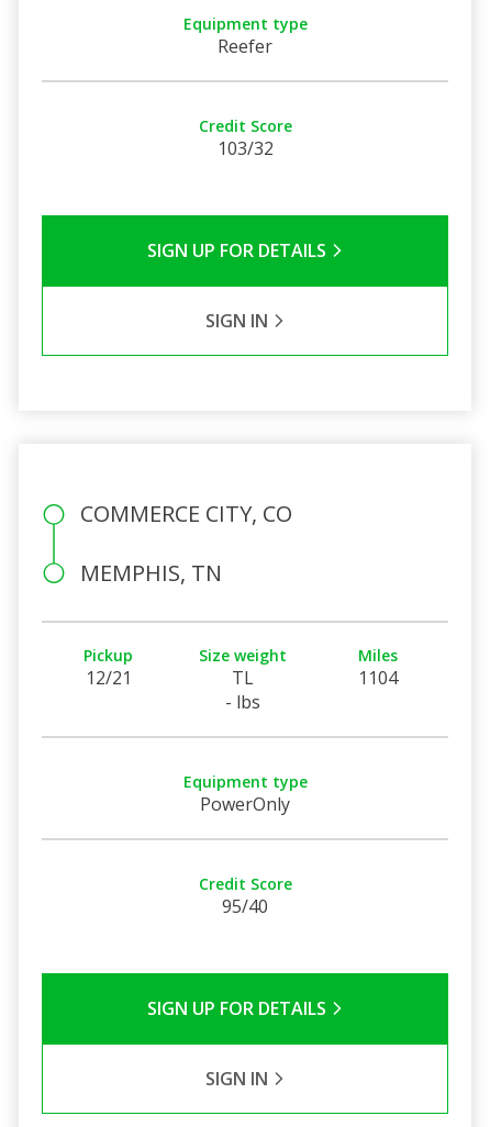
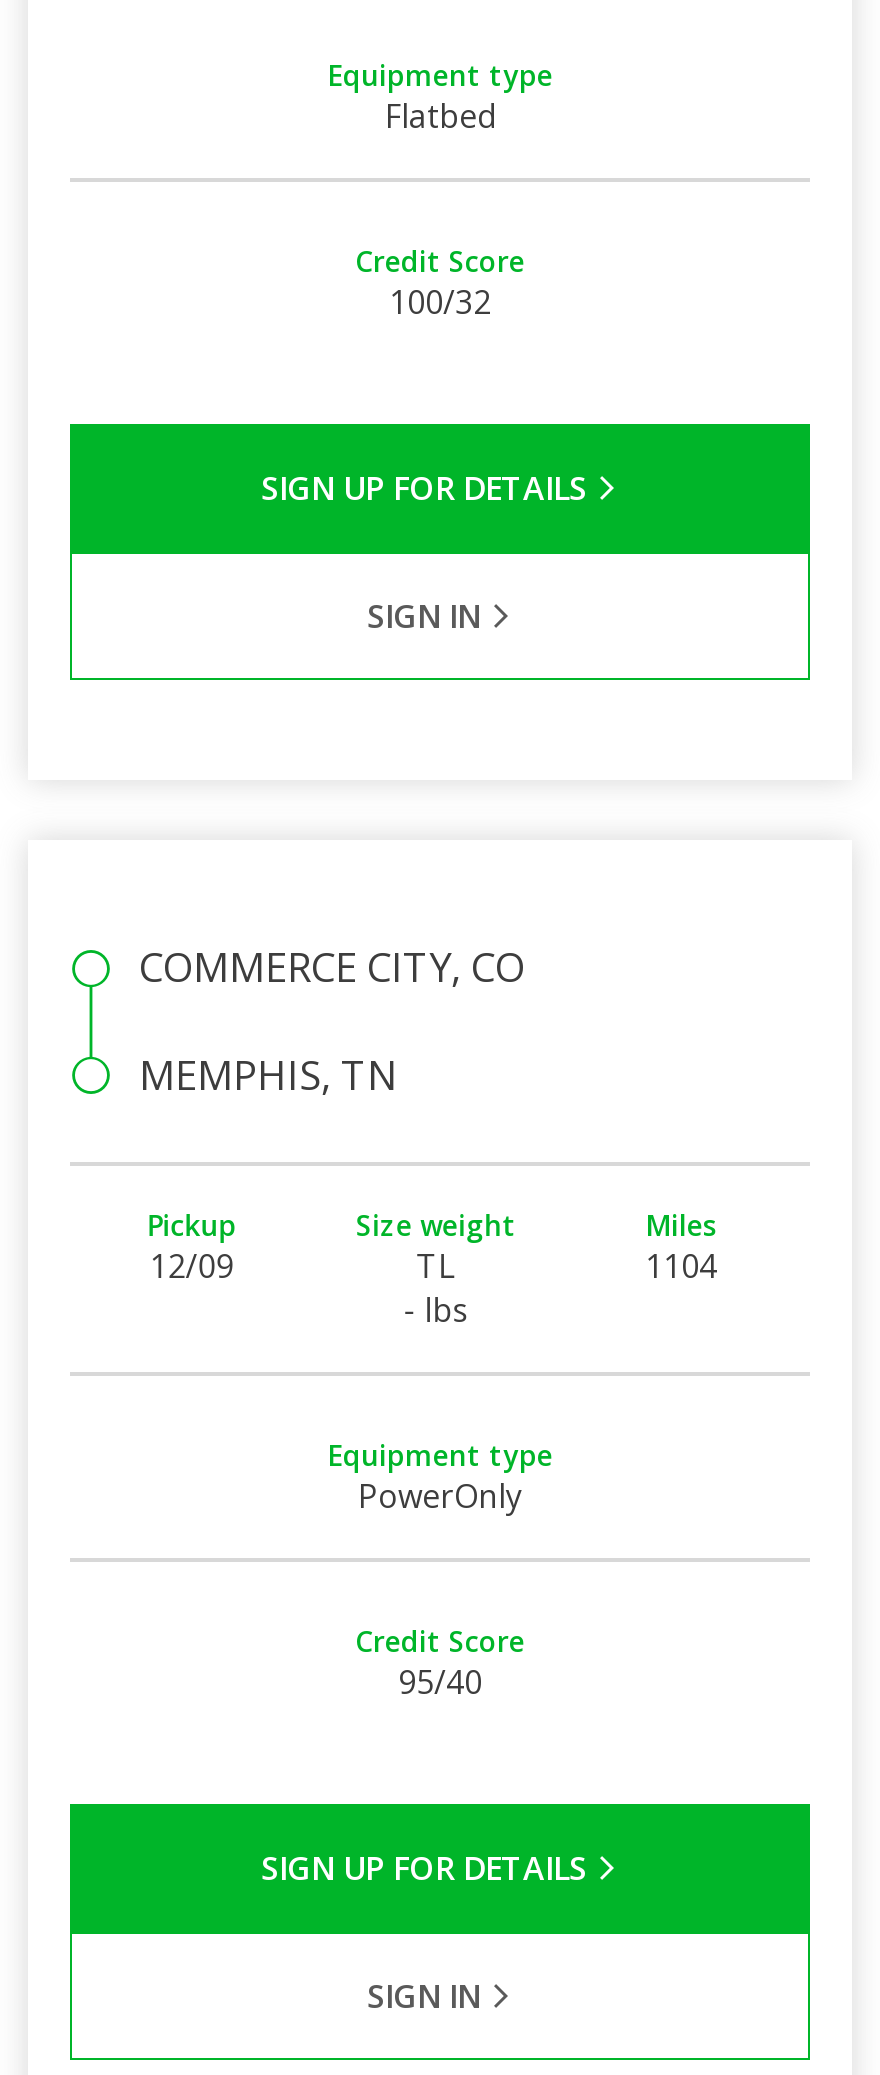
[218,34,272,58] Reefer -> [385,94,495,138] Flatbed
[217,136,273,160] 103/32 -> [389,280,491,324] 100/32
[85,666,132,690] 12/21 -> [149,1244,233,1288] 12/09

